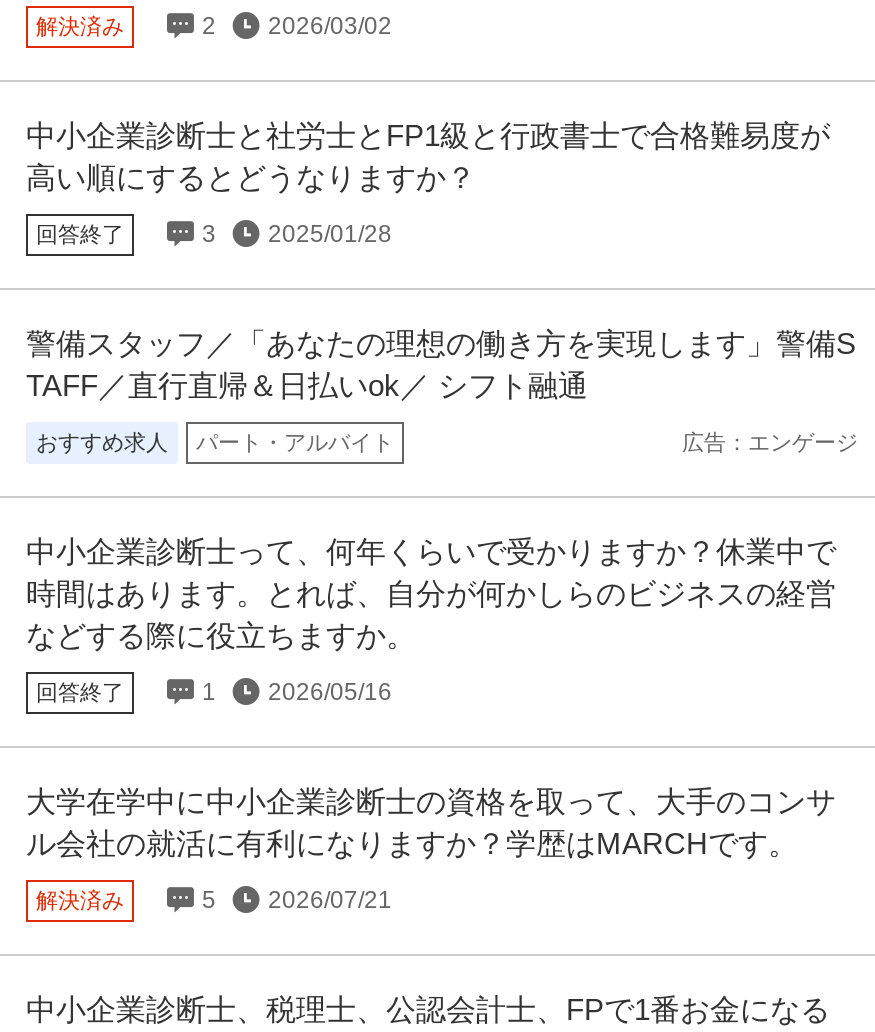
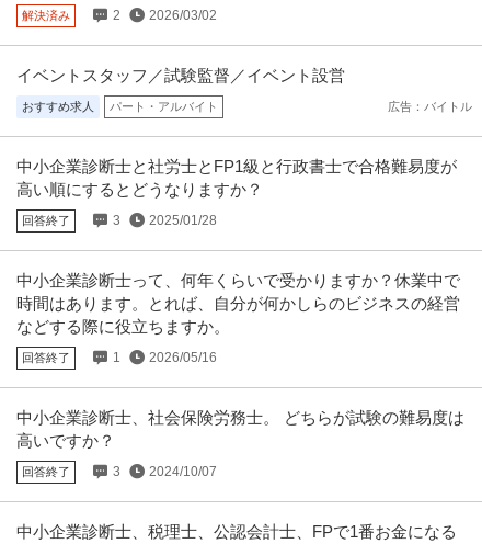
none -> [16,66,472,113] イベントスタッフ／試験監督／イベント設営 | 広告：バイトル
moved [26,119,830,249] -> [16,157,457,228]: 中小企業診断士と社労士とFP1級と行政書士で合格難易度が | 高い順にするとどうなりますか？ | 回答終了 | 3 | 2025/01/28
[26,327,858,455] 警備スタッフ／「あなたの理想の働き方を実現します」警備S | TAFF／直行直帰＆日払いok／ シフト融通 | 広告：エンゲージ -> none
moved [36,431,394,455] -> [22,100,218,113]: おすすめ求人 | パート・アルバイト
[26,785,836,861] 大学在学中に中小企業診断士の資格を取って、大手のコンサ | ル会社の就活に有利になりますか？学歴はMARCHです。 -> [16,408,464,450] 中小企業診断士、社会保険労務士。 どちらが試験の難易度は | 高いですか？
[36,887,392,915] 解決済み | 5 | 2026/07/21 -> [22,464,217,480] 回答終了 | 3 | 2024/10/07

